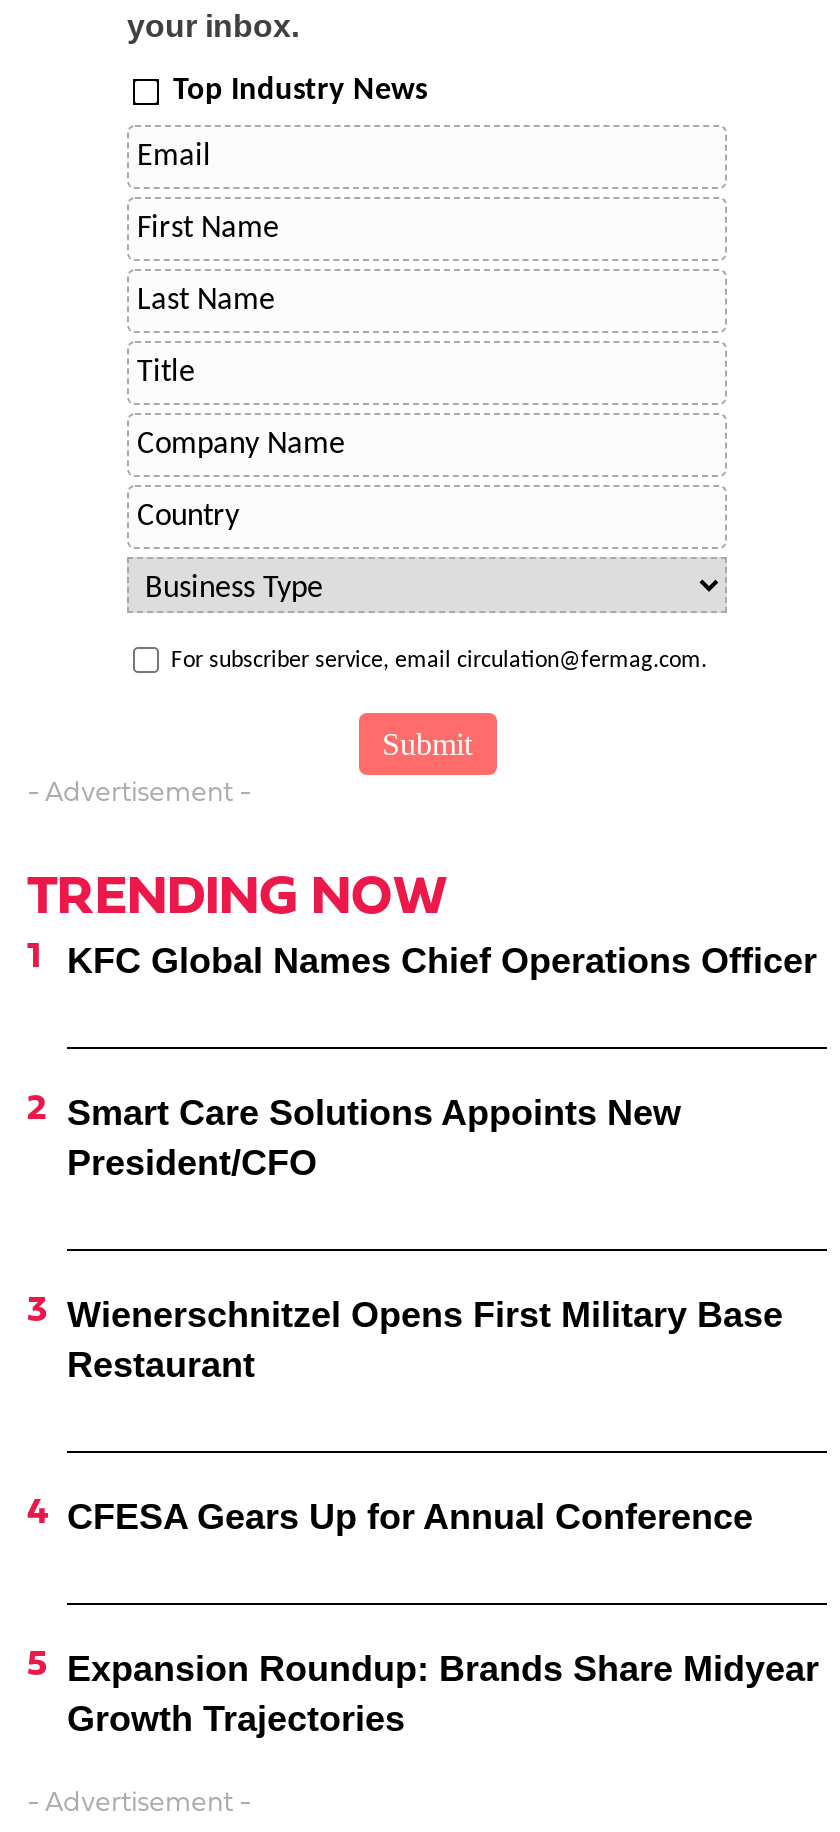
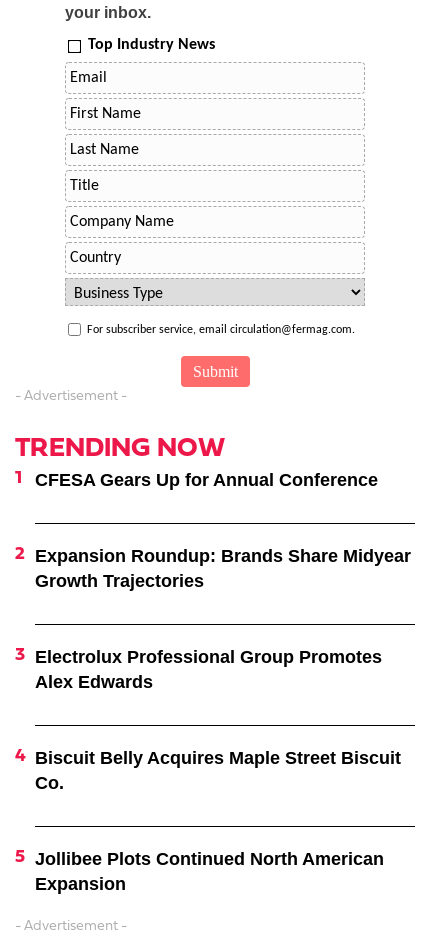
[67,940,817,980] KFC Global Names Chief Operations Officer -> none
[67,1092,681,1182] Smart Care Solutions Appoints New | President/CFO -> none
[67,1294,783,1384] Wienerschnitzel Opens First Military Base | Restaurant -> none
moved [67,1496,819,1738] -> [35,470,411,591]: CFESA Gears Up for Annual Conference | Expansion Roundup: Brands Share Midyear | Growth Trajectories
none -> [35,647,382,692] Electrolux Professional Group Promotes | Alex Edwards
none -> [35,748,401,793] Biscuit Belly Acquires Maple Street Biscuit | Co.
none -> [35,849,384,894] Jollibee Plots Continued North American | Expansion

